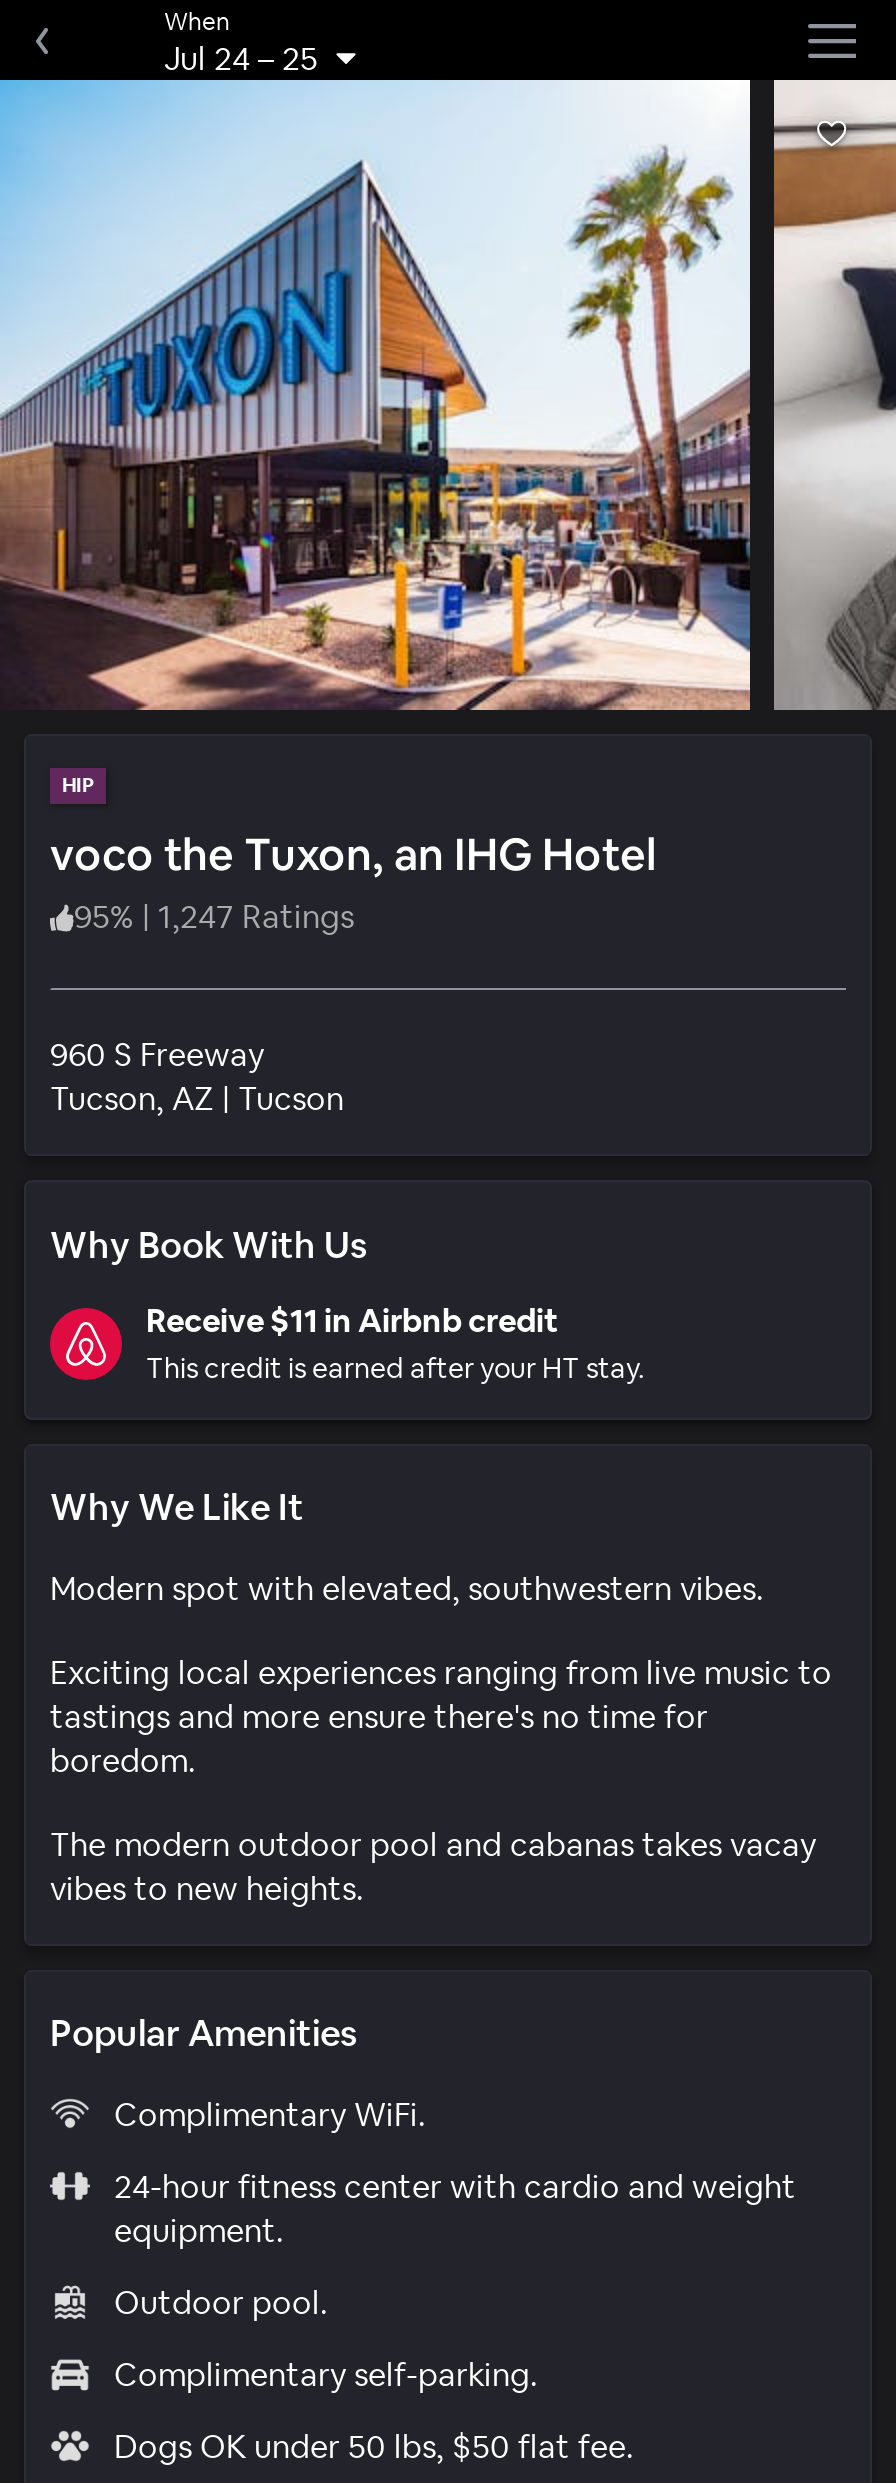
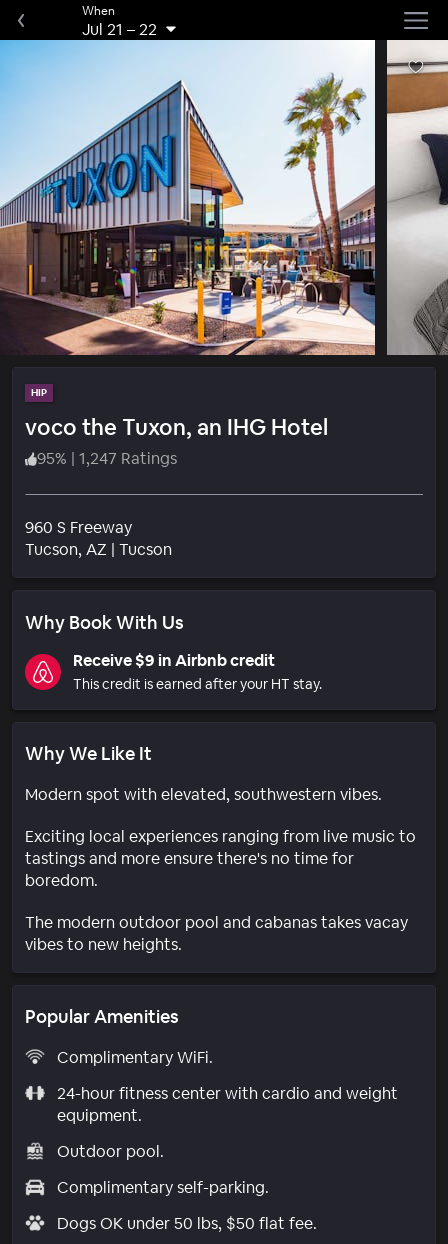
[164,37,318,79] Jul 24 – 25 -> [82,18,157,39] Jul 21 – 22
[146,1300,558,1342] Receive $11 in Airbnb credit -> [73,650,275,671] Receive $9 in Airbnb credit

